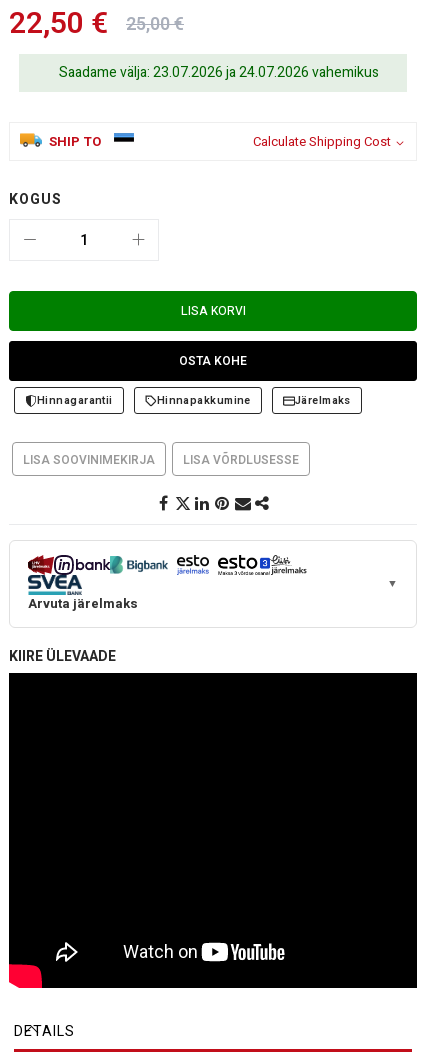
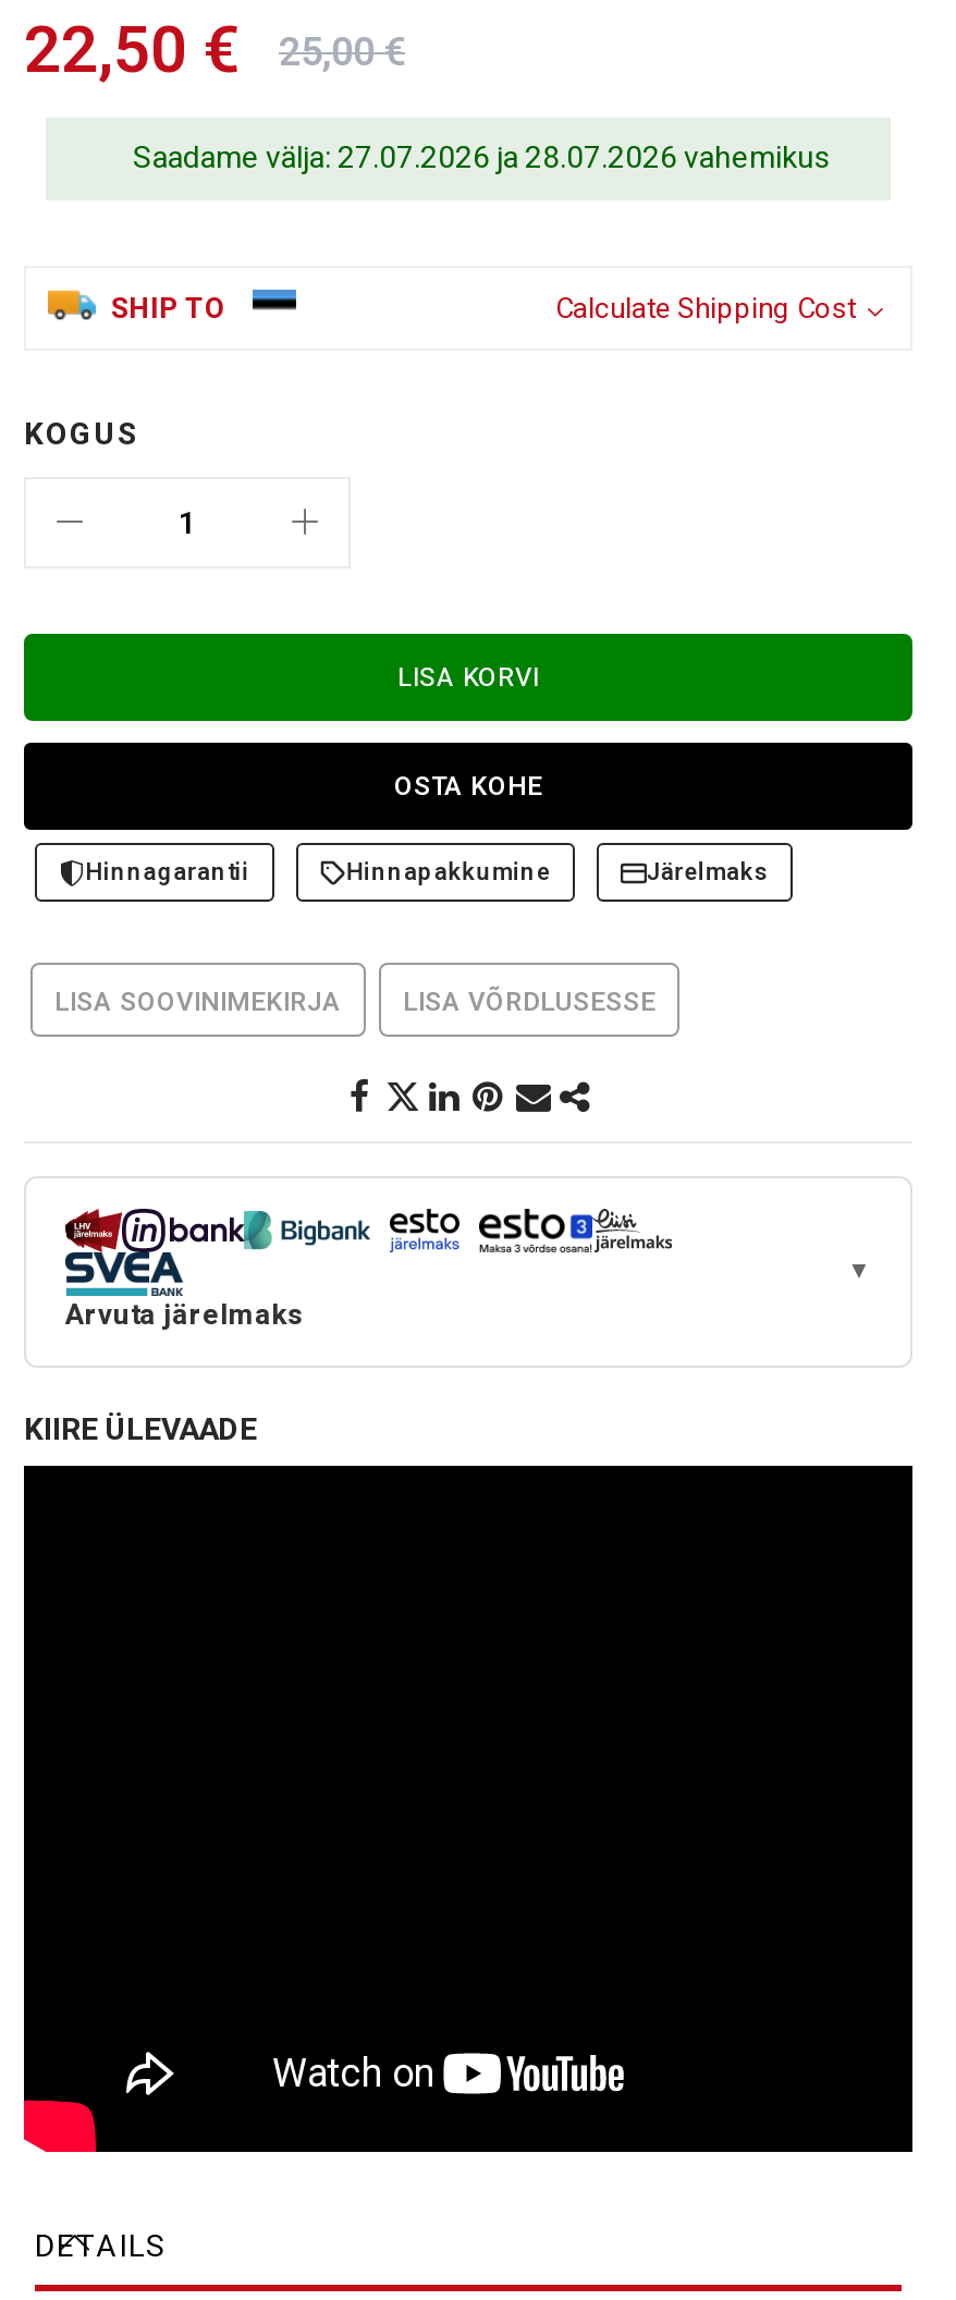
[59,62,379,83] Saadame välja: 23.07.2026 ja 24.07.2026 vahemikus -> [133,135,830,181] Saadame välja: 27.07.2026 ja 28.07.2026 vahemikus

